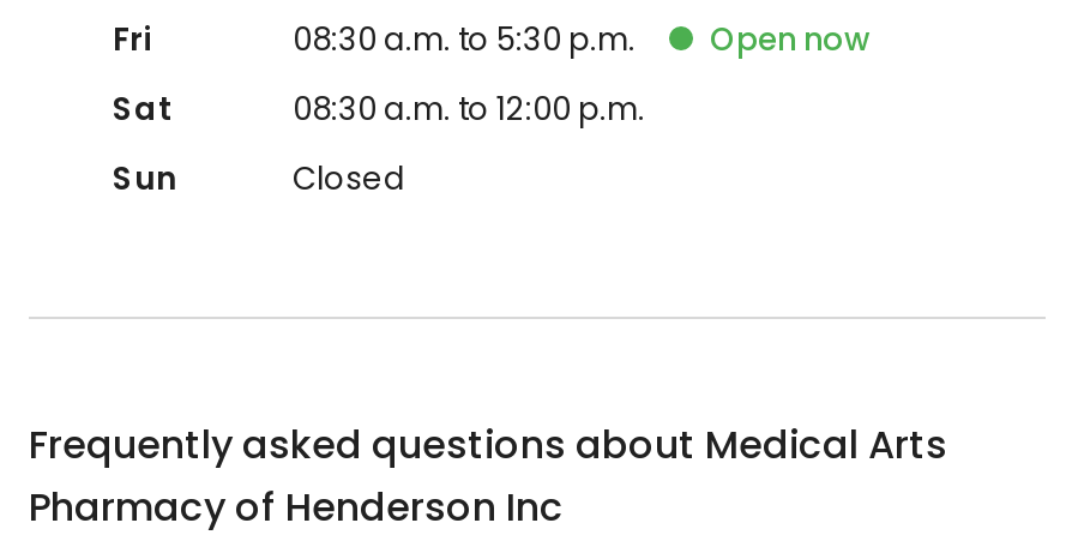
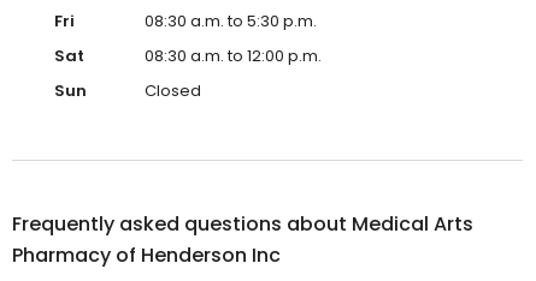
[710,17,871,62] Open now -> none

